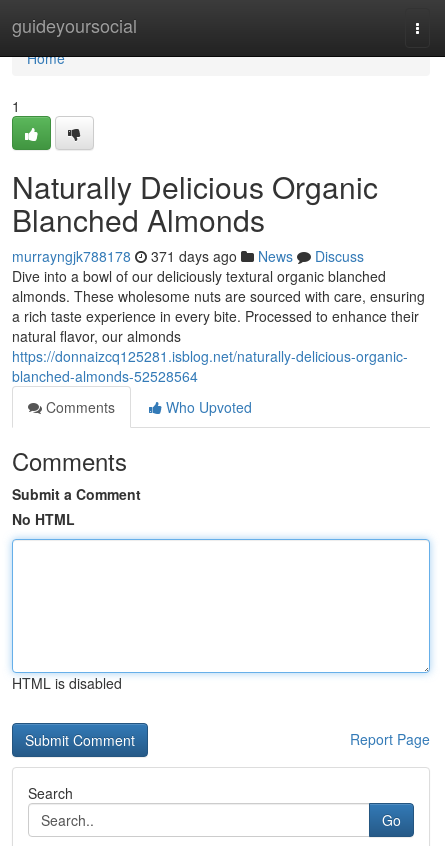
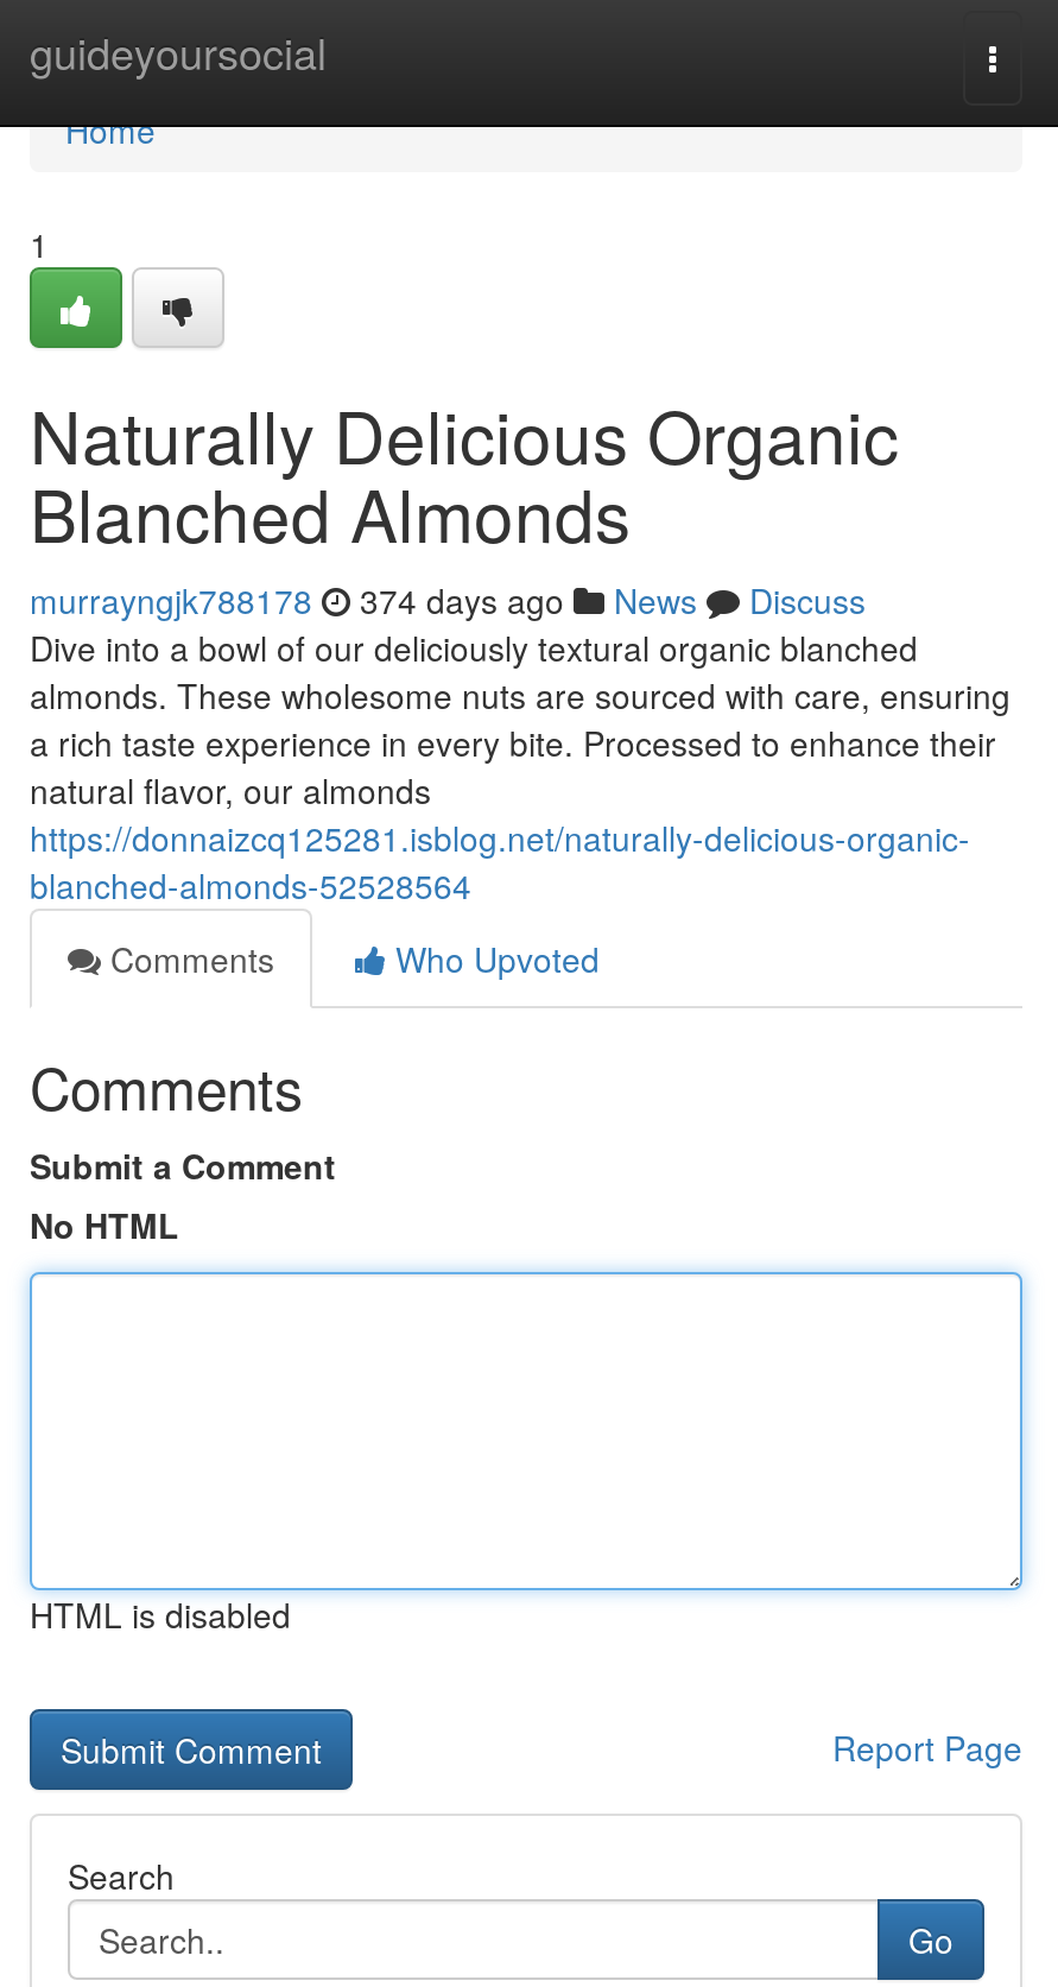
[12,246,364,266] murrayngjk788178 371 days ago News Discuss -> [30,576,866,624] murrayngjk788178 374 days ago News Discuss

